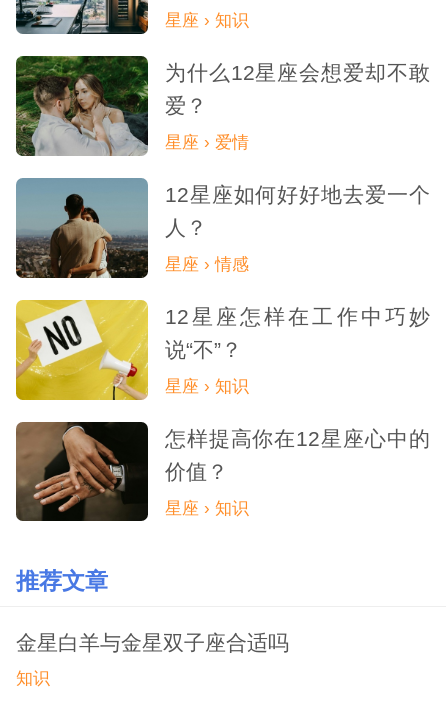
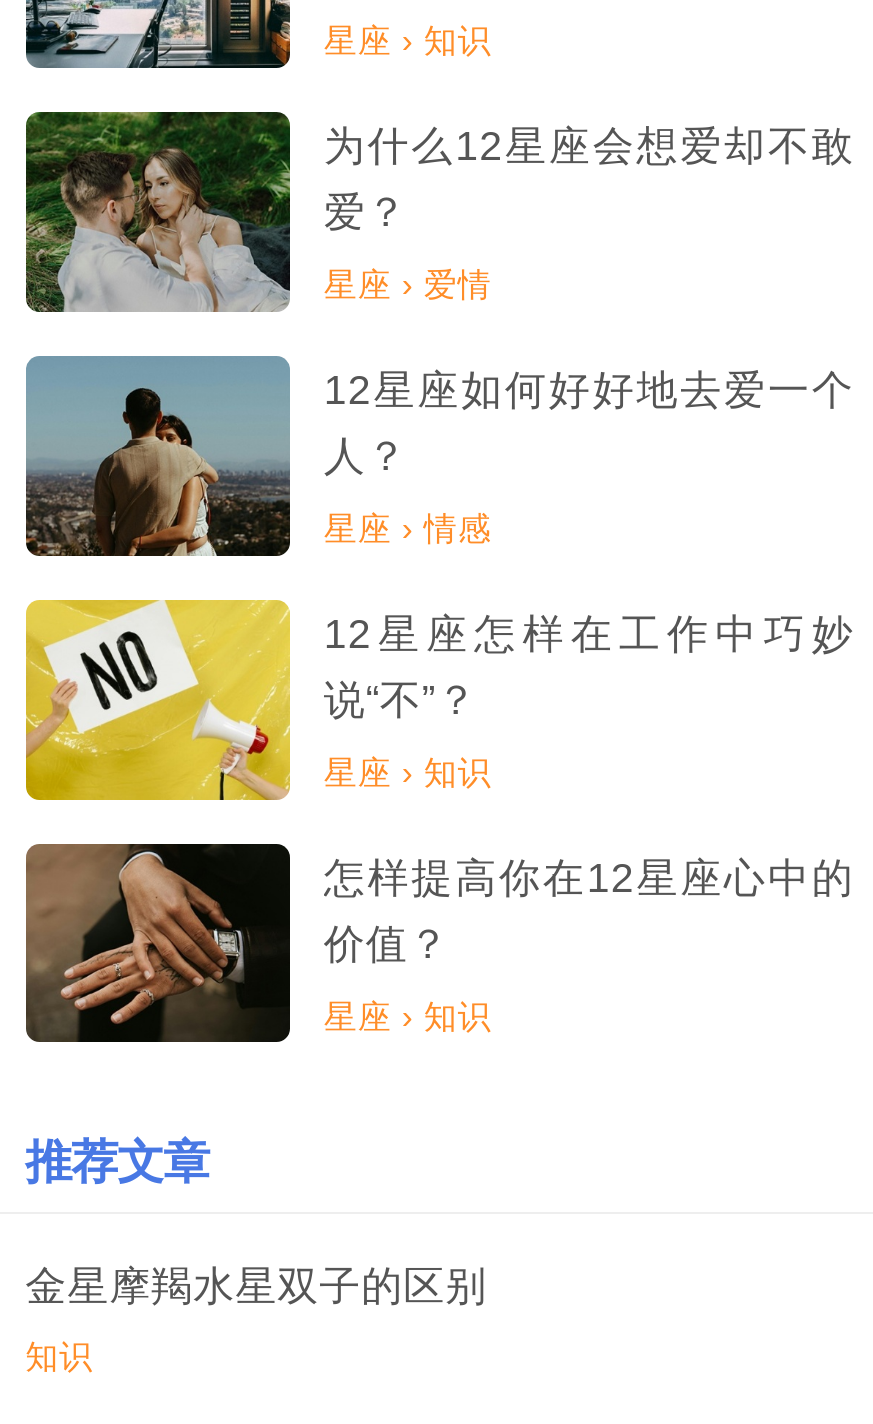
[16,631,289,654] 金星白羊与金星双子座合适吗 -> [25,1263,487,1309] 金星摩羯水星双子的区别

